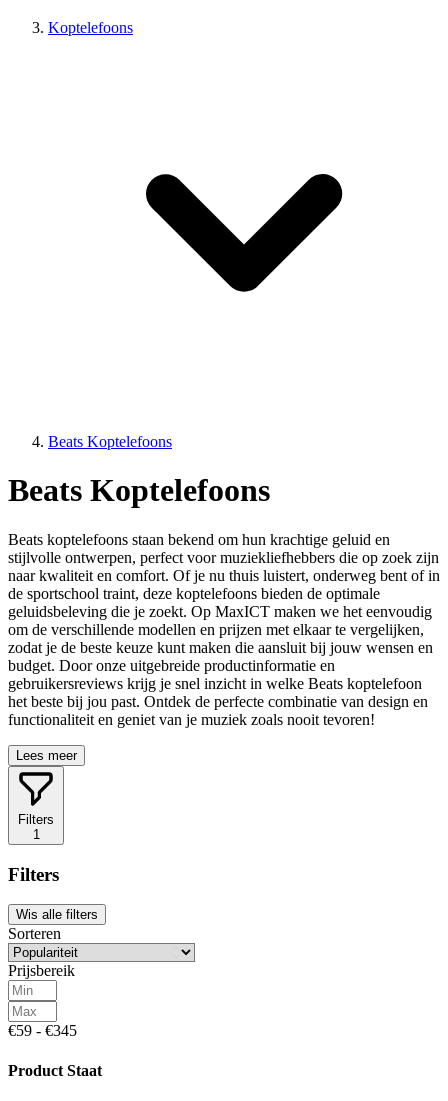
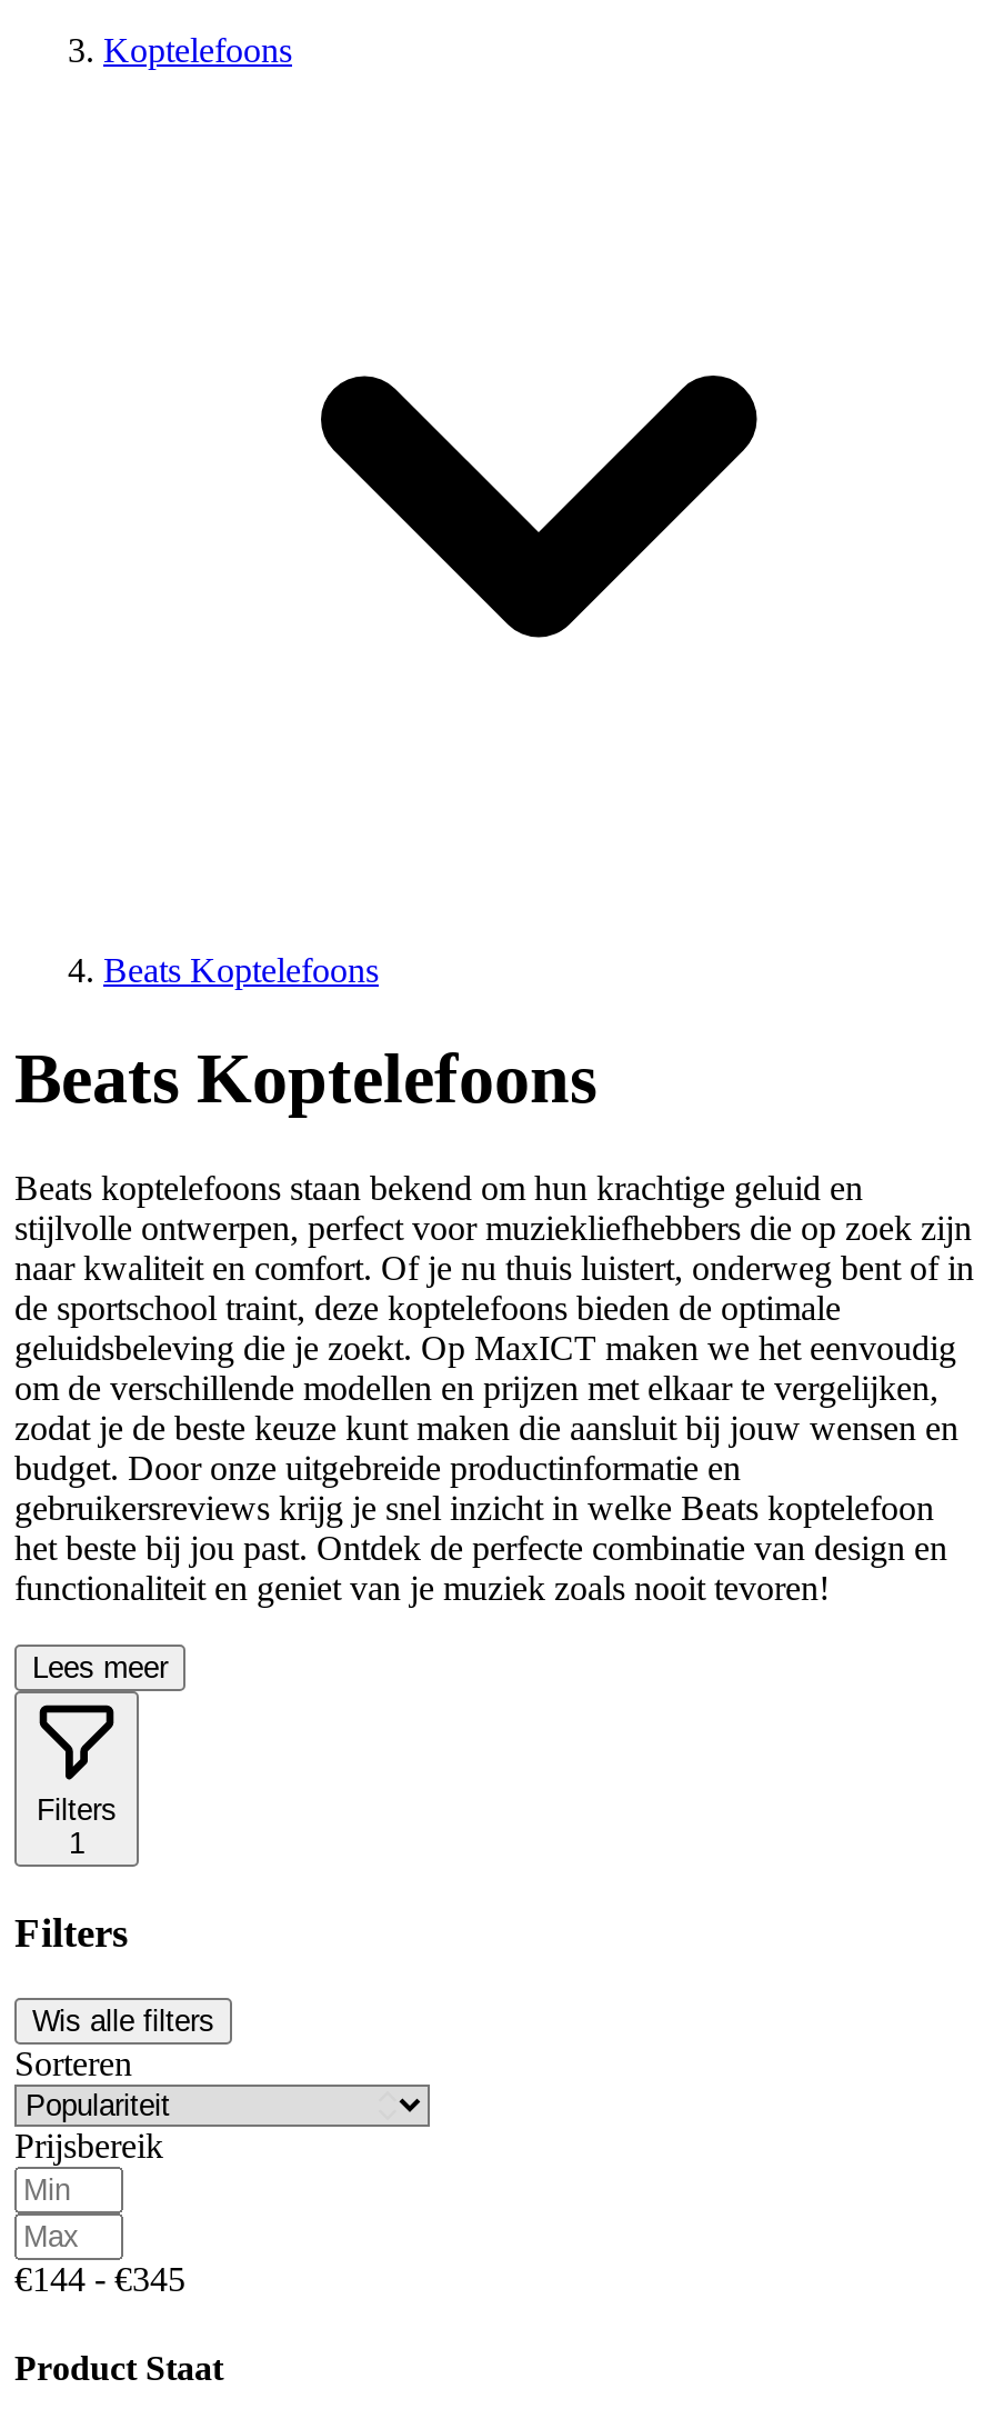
[8,1022,77,1039] €59 - €345 -> [14,2261,185,2299] €144 - €345

